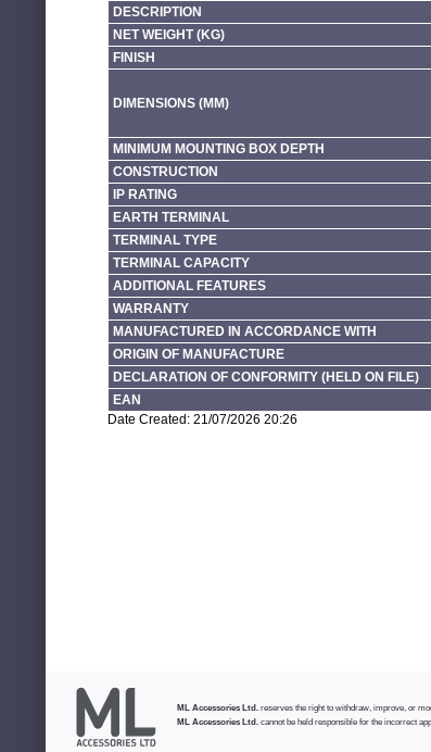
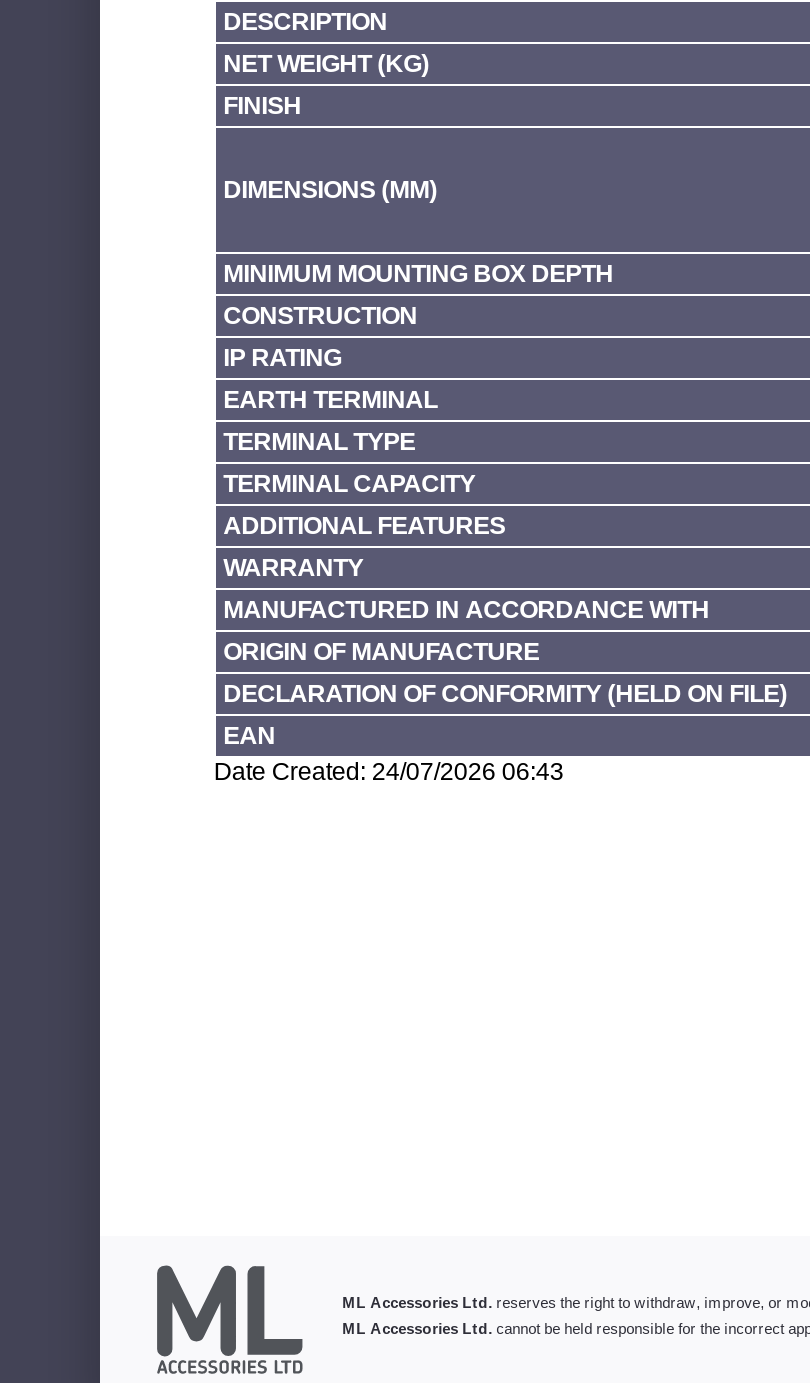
[107,412,297,427] Date Created: 21/07/2026 20:26 -> [214,758,564,786] Date Created: 24/07/2026 06:43

